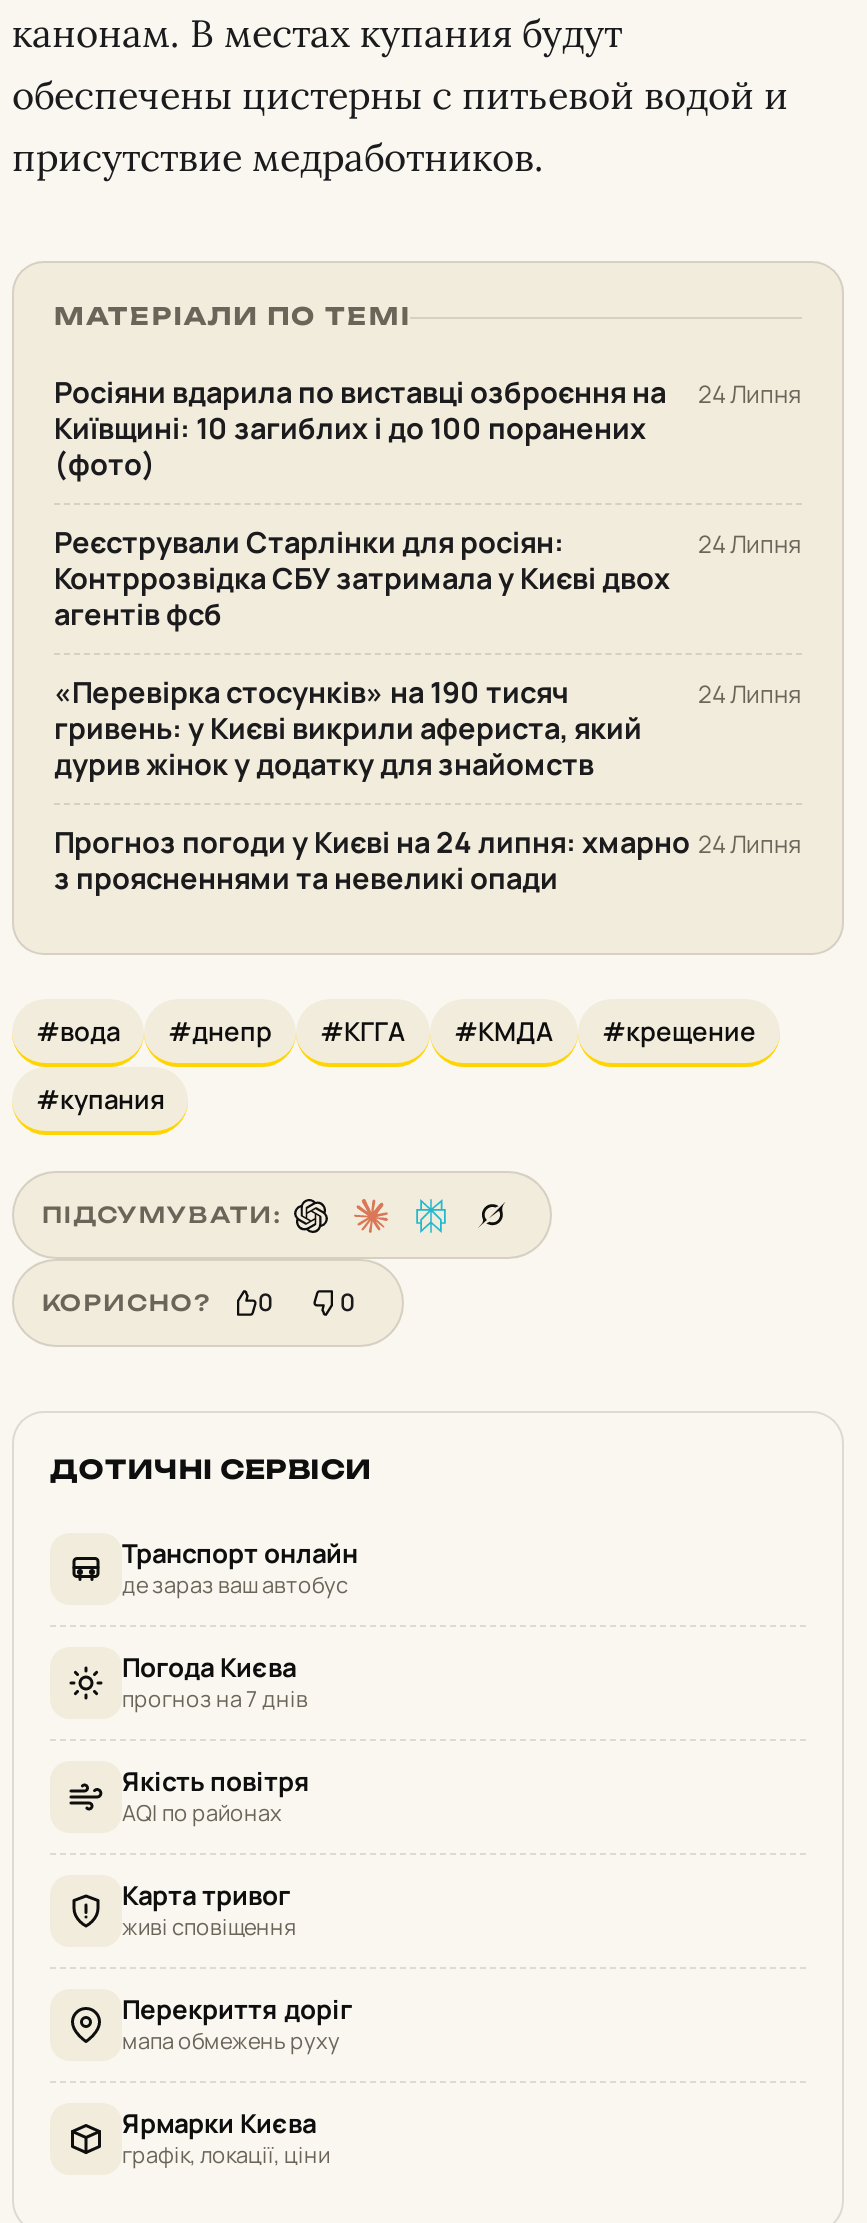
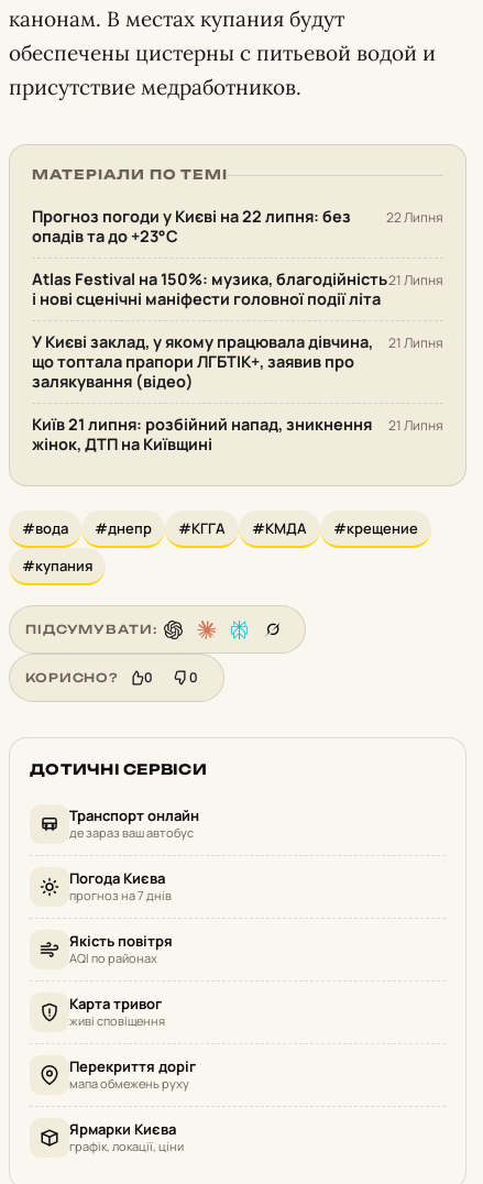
[54,373,666,483] Росіяни вдарила по виставці озброєння на | Київщині: 10 загиблих і до 100 поранених | (фото) -> [32,206,351,246] Прогноз погоди у Києві на 22 липня: без | опадів та до +23°С
[698,377,802,411] 24 Липня -> [386,208,443,227] 22 Липня
[54,523,670,633] Реєстрували Старлінки для росіян: | Контррозвідка СБУ затримала у Києві двох | агентів фсб -> [32,268,387,309] Atlas Festival на 150%: музика, благодійність | і нові сценічні маніфести головної події літа
[698,527,802,561] 24 Липня -> [388,271,443,289] 21 Липня
[54,673,642,783] «Перевірка стосунків» на 190 тисяч | гривень: у Києві викрили афериста, який | дурив жінок у додатку для знайомств -> [32,331,373,392] У Києві заклад, у якому працювала дівчина, | що топтала прапори ЛГБТІК+, заявив про | залякування (відео)
[698,677,802,711] 24 Липня -> [388,333,443,352] 21 Липня
[54,823,690,897] Прогноз погоди у Києві на 24 липня: хмарно | з проясненнями та невеликі опади -> [32,414,372,454] Київ 21 липня: розбійний напад, зникнення | жінок, ДТП на Київщині
[698,827,802,861] 24 Липня -> [388,416,443,435] 21 Липня

